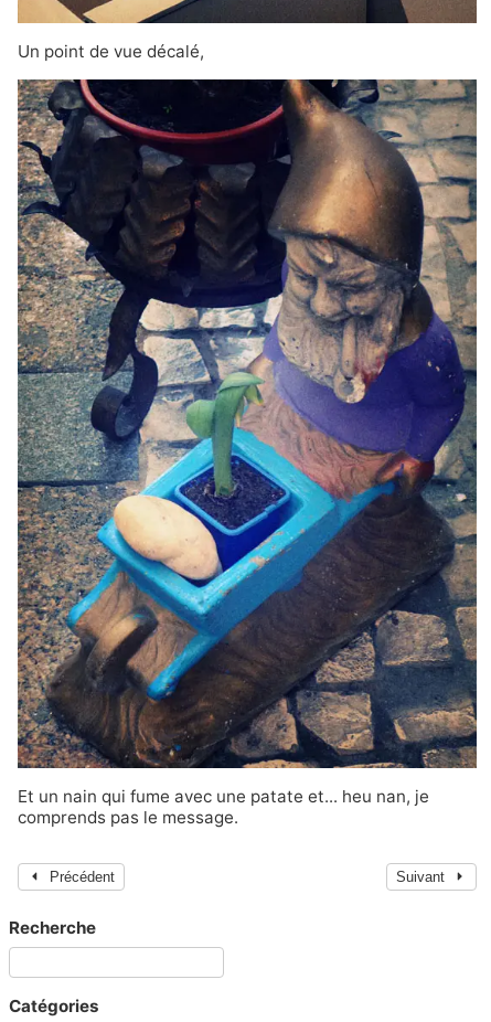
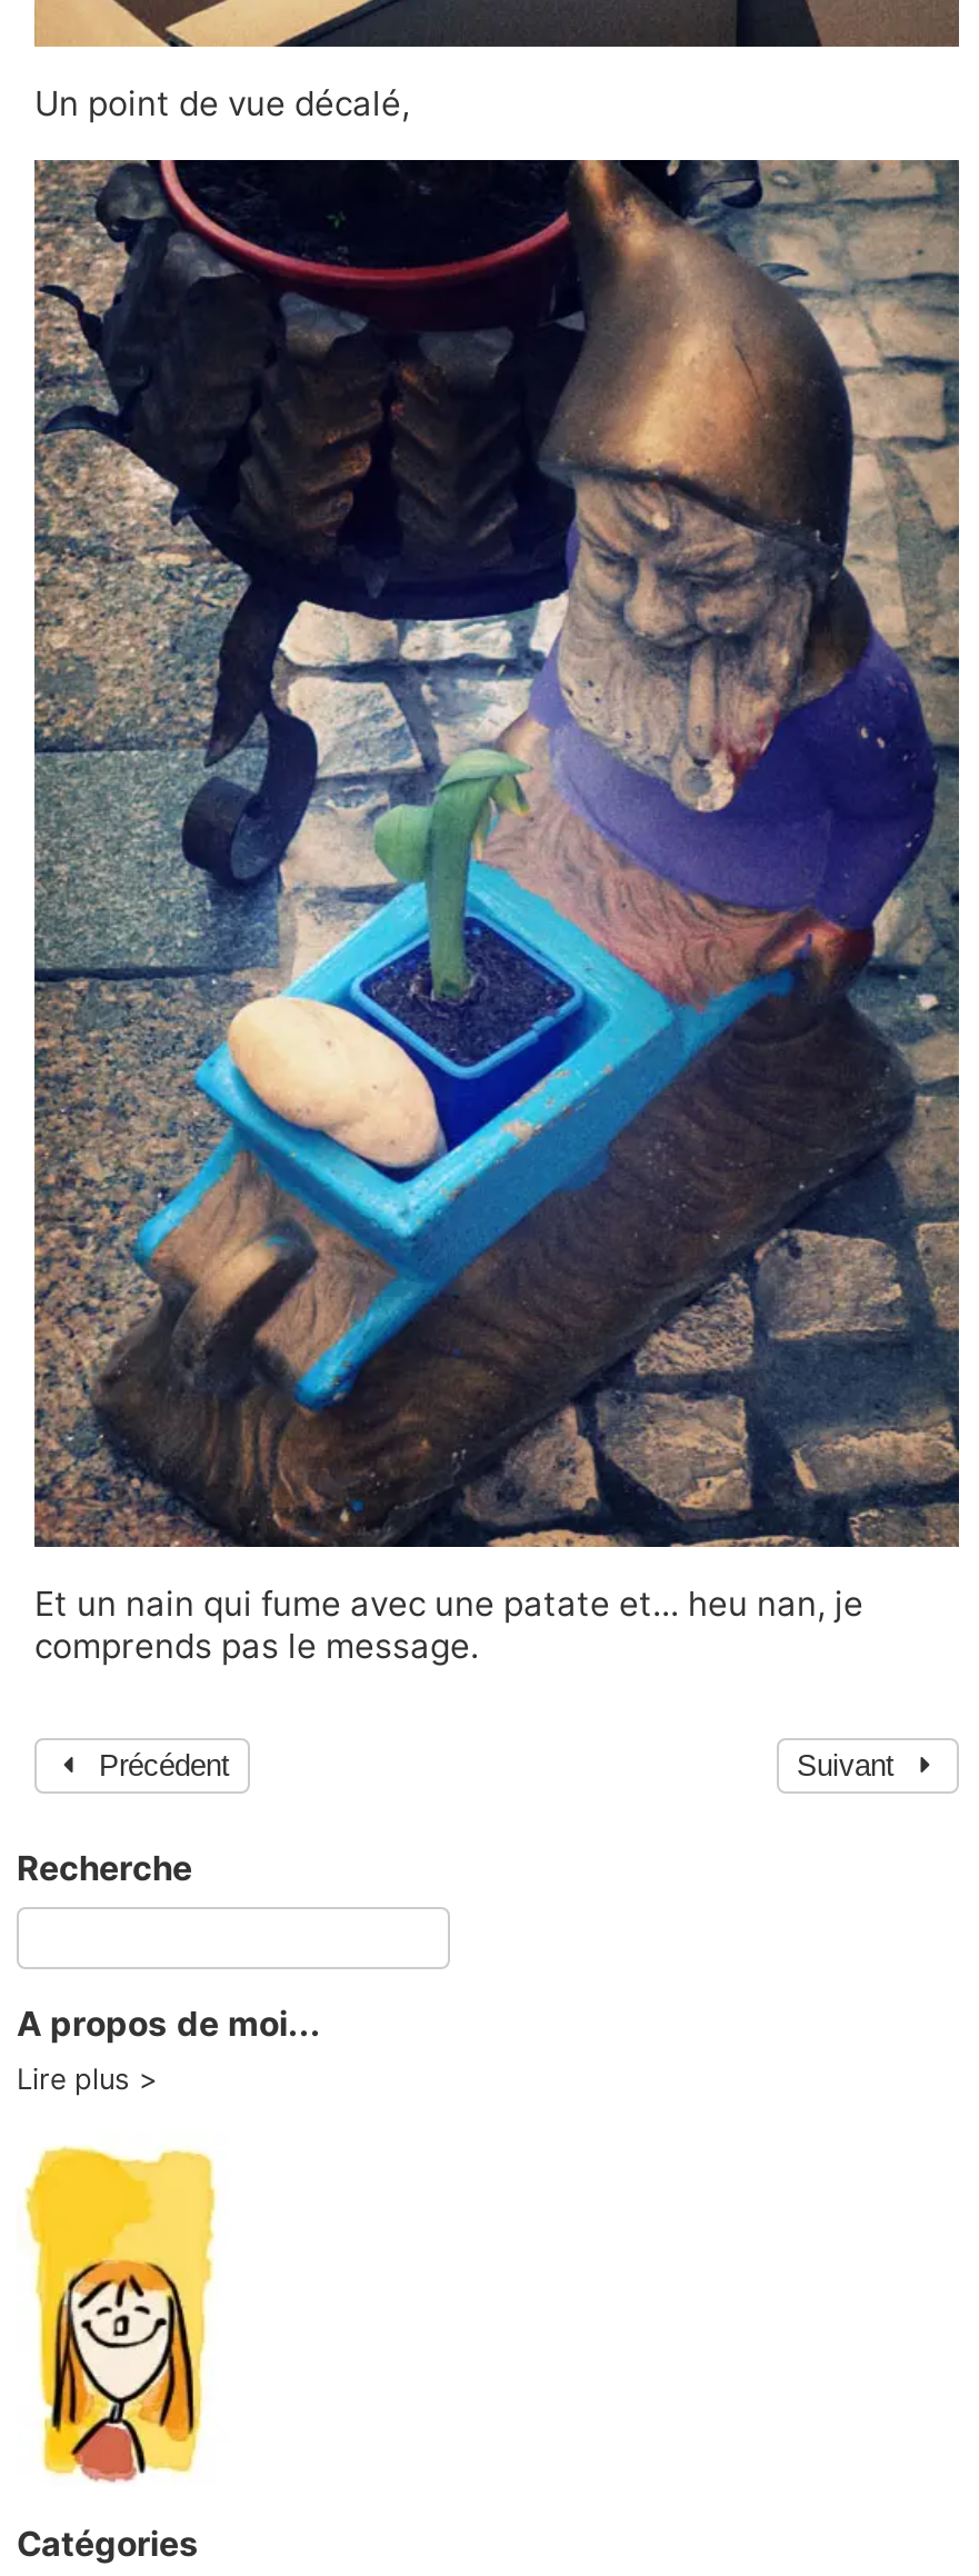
none -> [17,2003,321,2096] A propos de moi... | Lire plus
none -> [23,2147,217,2483] [image]

